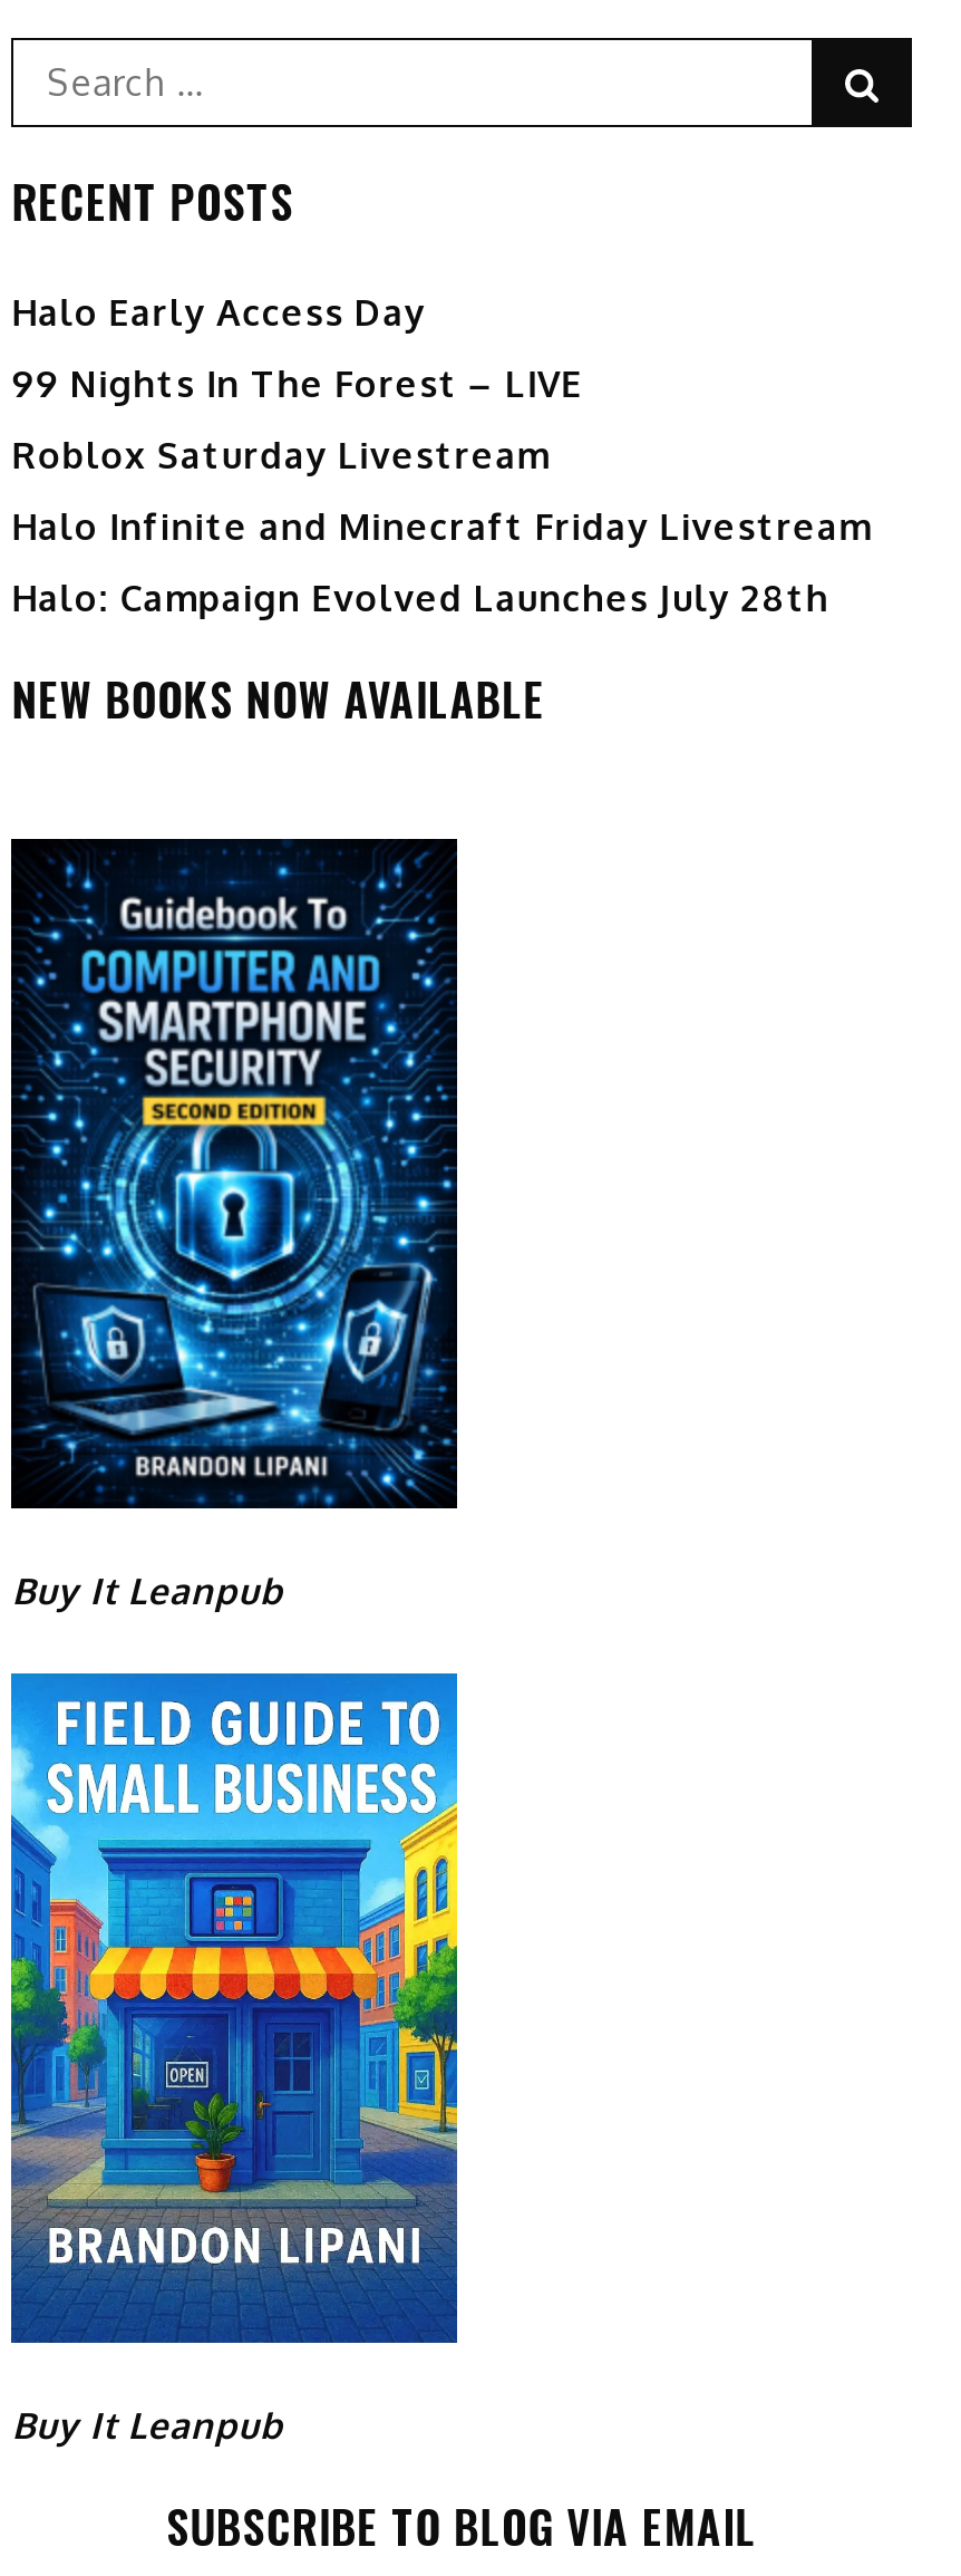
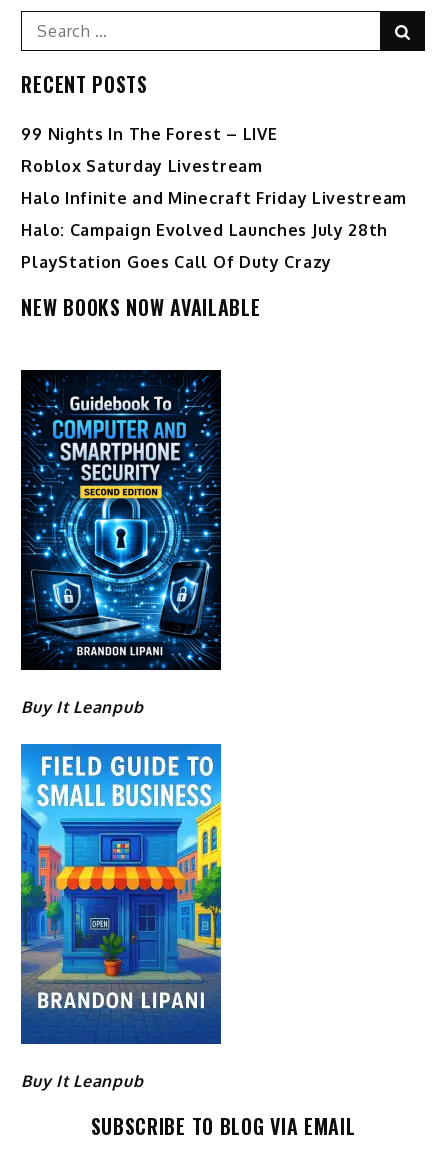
[12,290,426,335] Halo Early Access Day -> none
moved [12,361,872,620] -> [21,124,407,240]: 99 Nights In The Forest – LIVE | Roblox Saturday Livestream | Halo Infinite and Minecraft Friday Livestream | Halo: Campaign Evolved Launches July 28th
none -> [21,252,332,272] PlayStation Goes Call Of Duty Crazy

